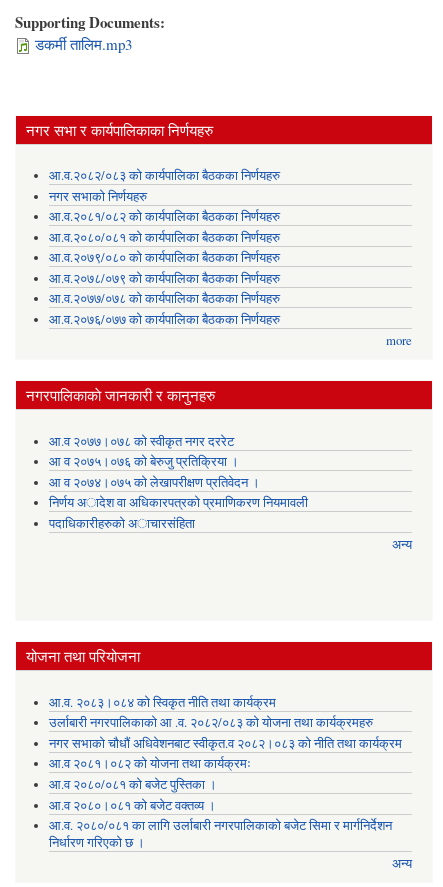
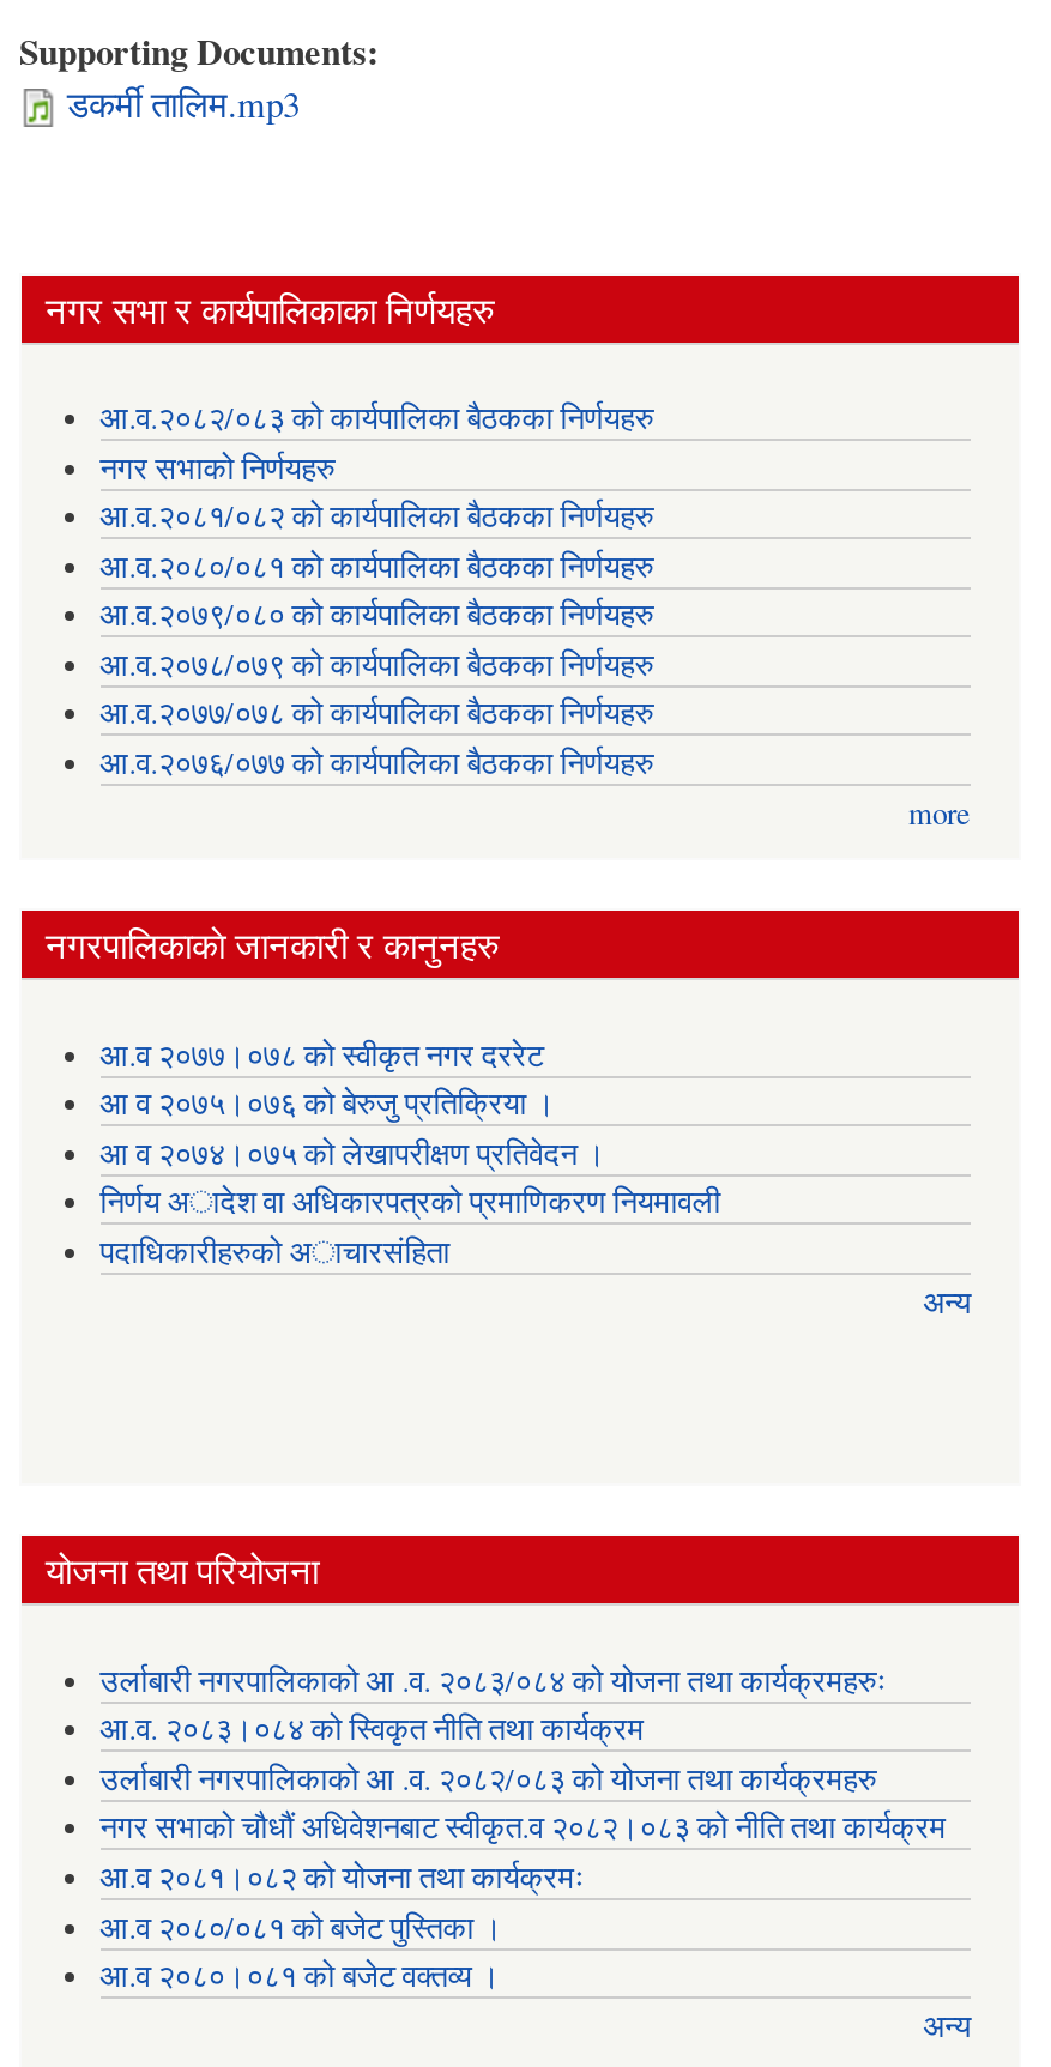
none -> [100,1660,886,1701] उर्लाबारी नगरपालिकाको आ .व. २०८३/०८४ को योजना तथा कार्यक्रमहरुः
moved [49,694,402,813] -> [100,1709,946,1996]: आ.व. २०८३।०८४ को स्विकृत नीति तथा कार्यक्रम | उर्लाबारी नगरपालिकाको आ .व. २०८२/०८३ को योजना तथा कार्यक्रमहरु | नगर सभाको चौधौं अधिवेशनबाट स्वीकृत.व २०८२।०८३ को नीति तथा कार्यक्रम | आ.व २०८१।०८२ को योजना तथा कार्यक्रमः | आ.व २०८०/०८१ को बजेट पुस्तिका । | आ.व २०८०।०८१ को बजेट वक्तव्य ।
[49,817,392,851] आ.व. २०८०/०८१ का लागि उर्लाबारी नगरपालिकाको बजेट सिमा र मार्गनिर्देशन | निर्धारण गरिएको छ । -> none

